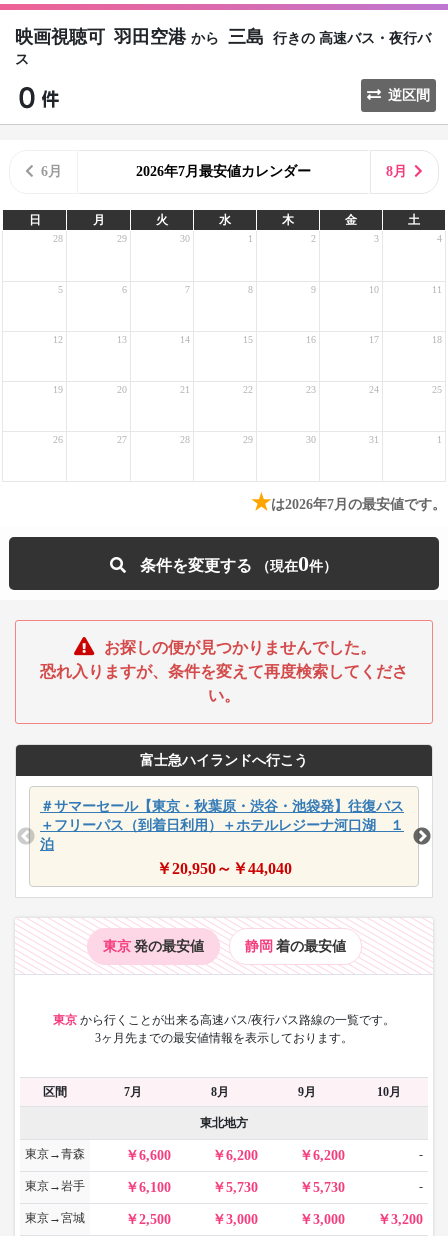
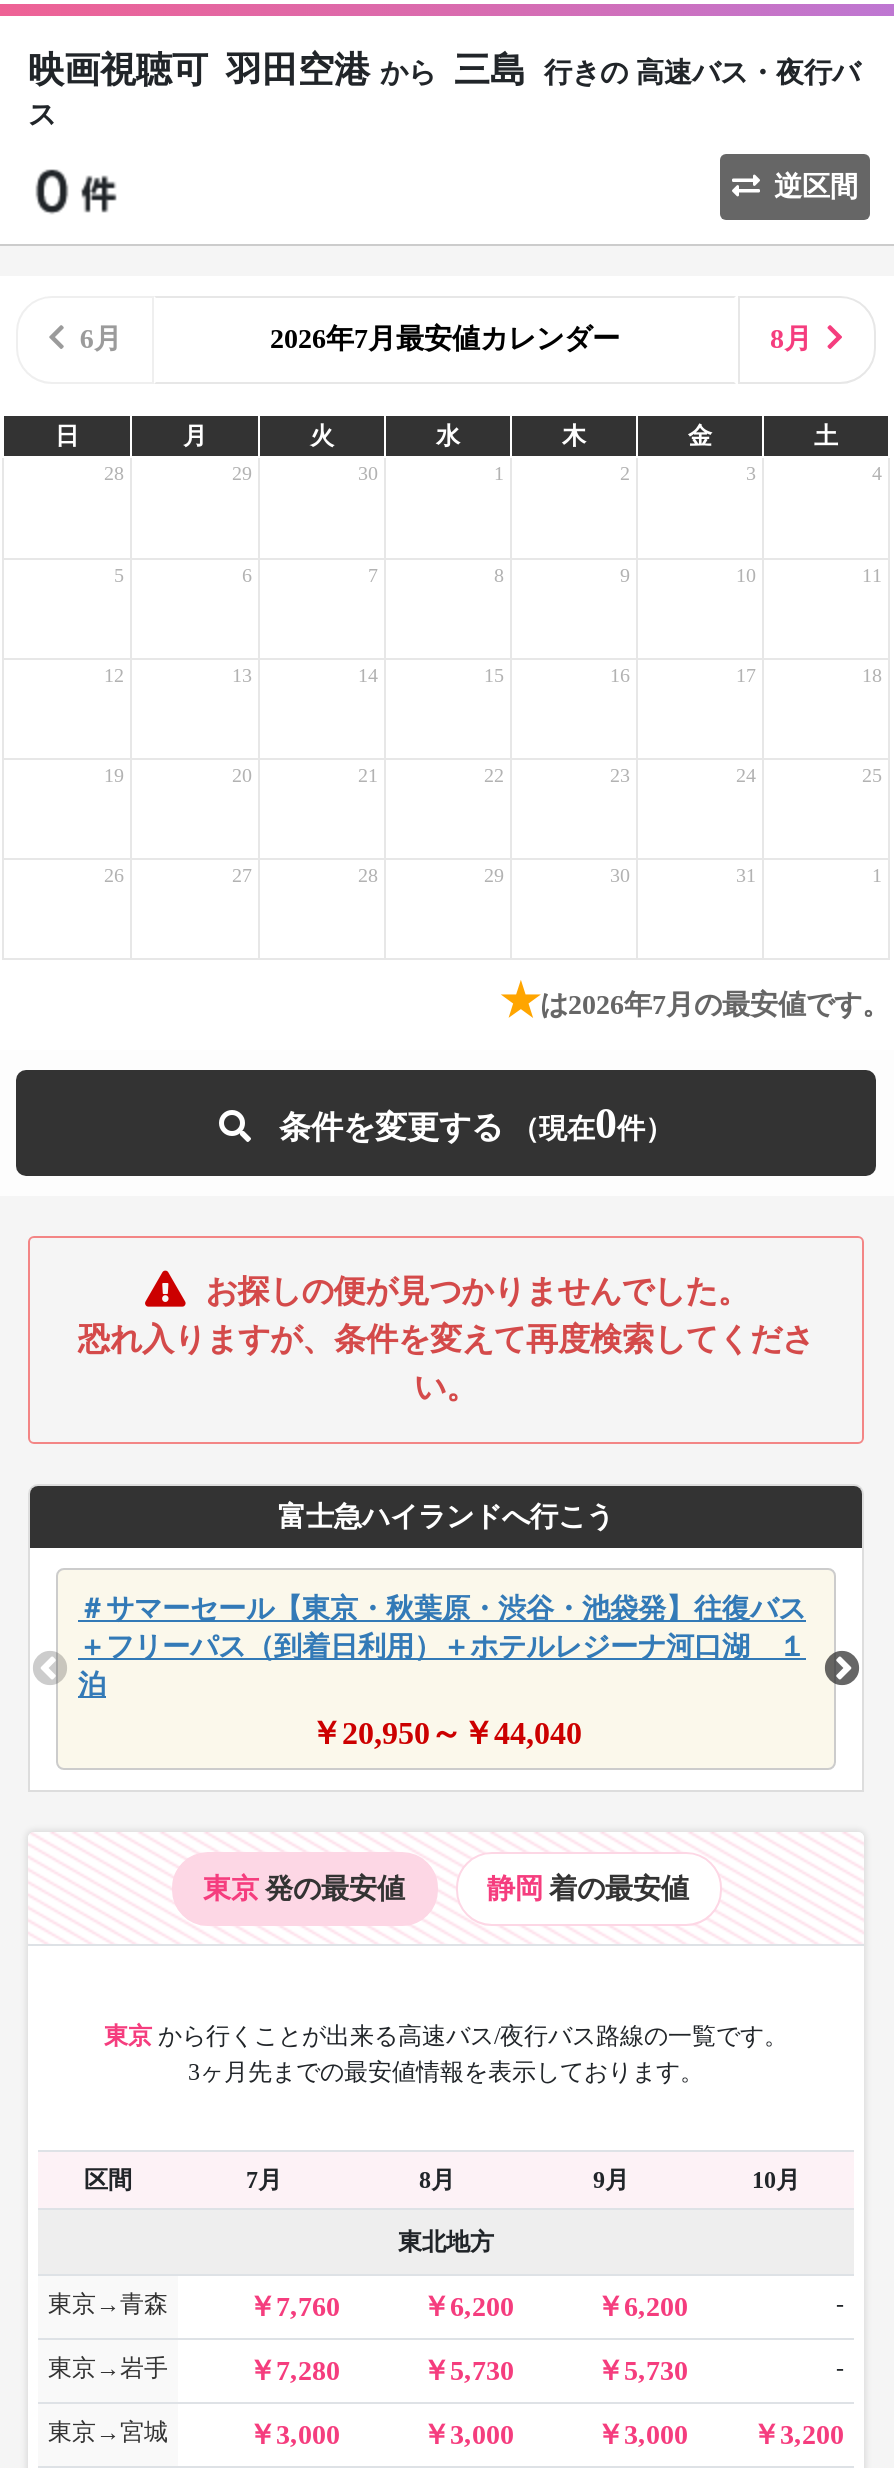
[139,1148,171,1163] 6,600 -> [276,2292,340,2322] 7,760
[139,1180,171,1195] 6,100 -> [276,2356,340,2386] 7,280
[139,1212,171,1227] 2,500 -> [276,2420,340,2450] 3,000

